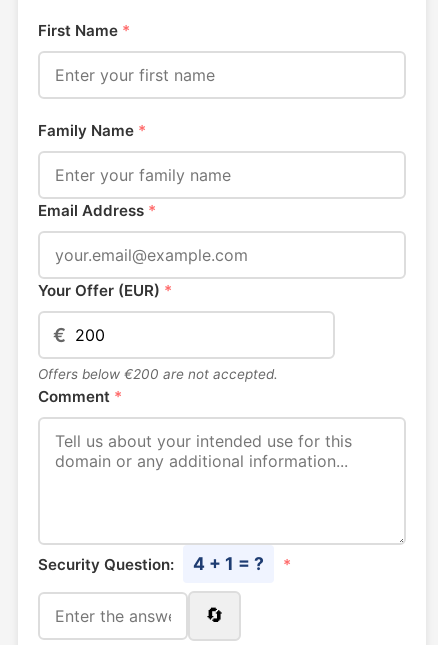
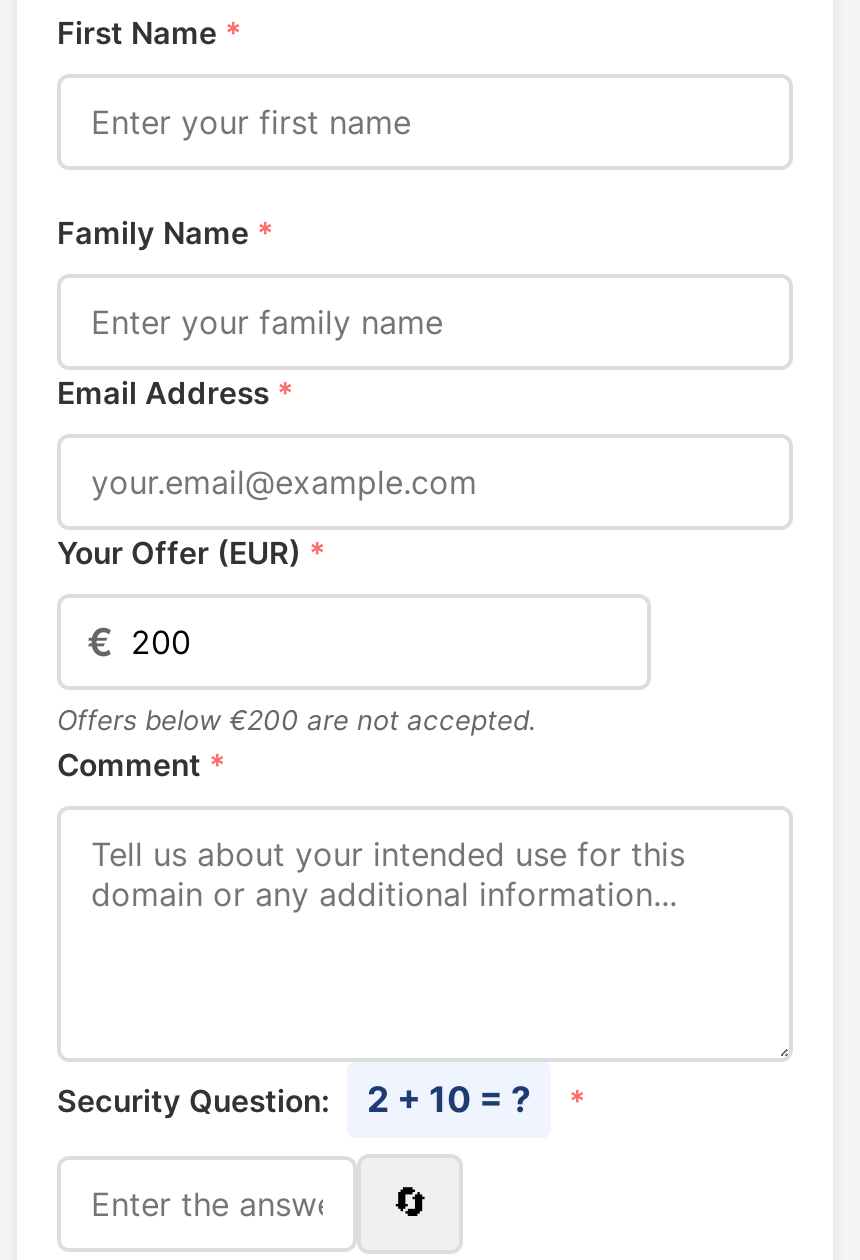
[193,553,264,574] 4 + 1 = ? -> [367,1078,531,1120] 2 + 10 = ?

